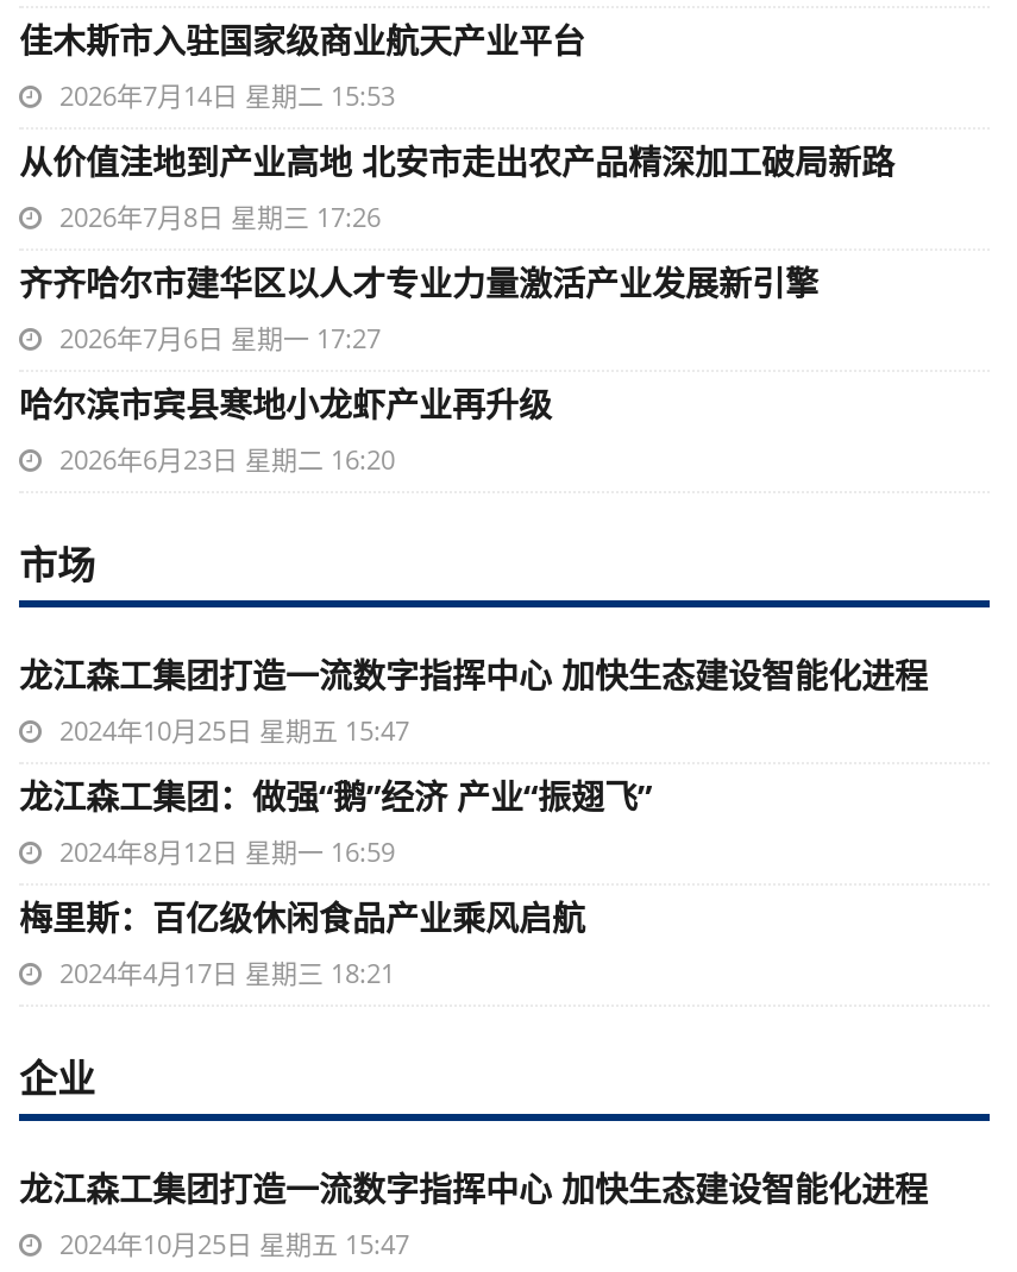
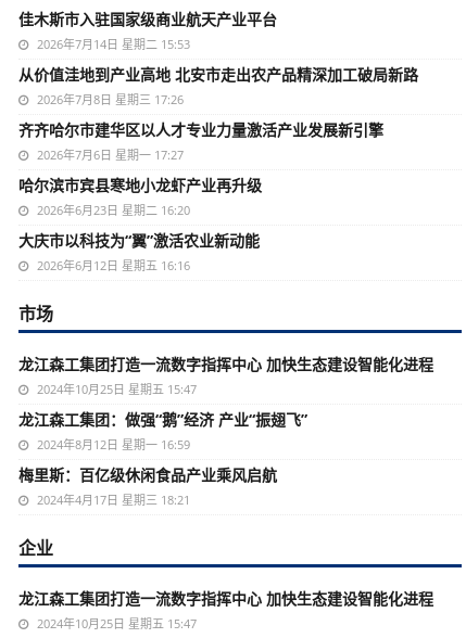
none -> [18,230,260,273] 大庆市以科技为“翼”激活农业新动能 | 2026年6月12日 星期五 16:16

